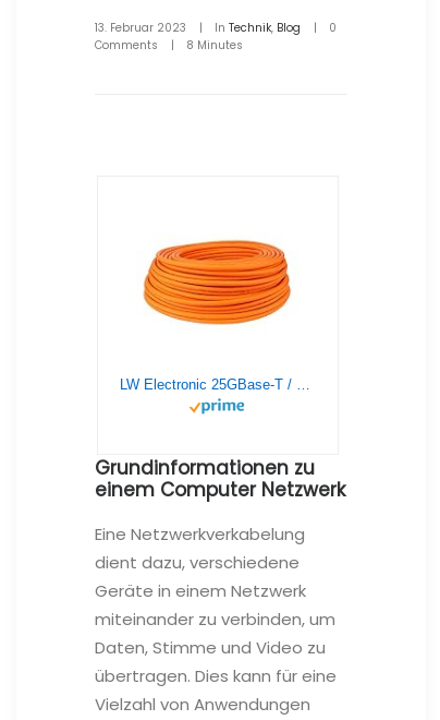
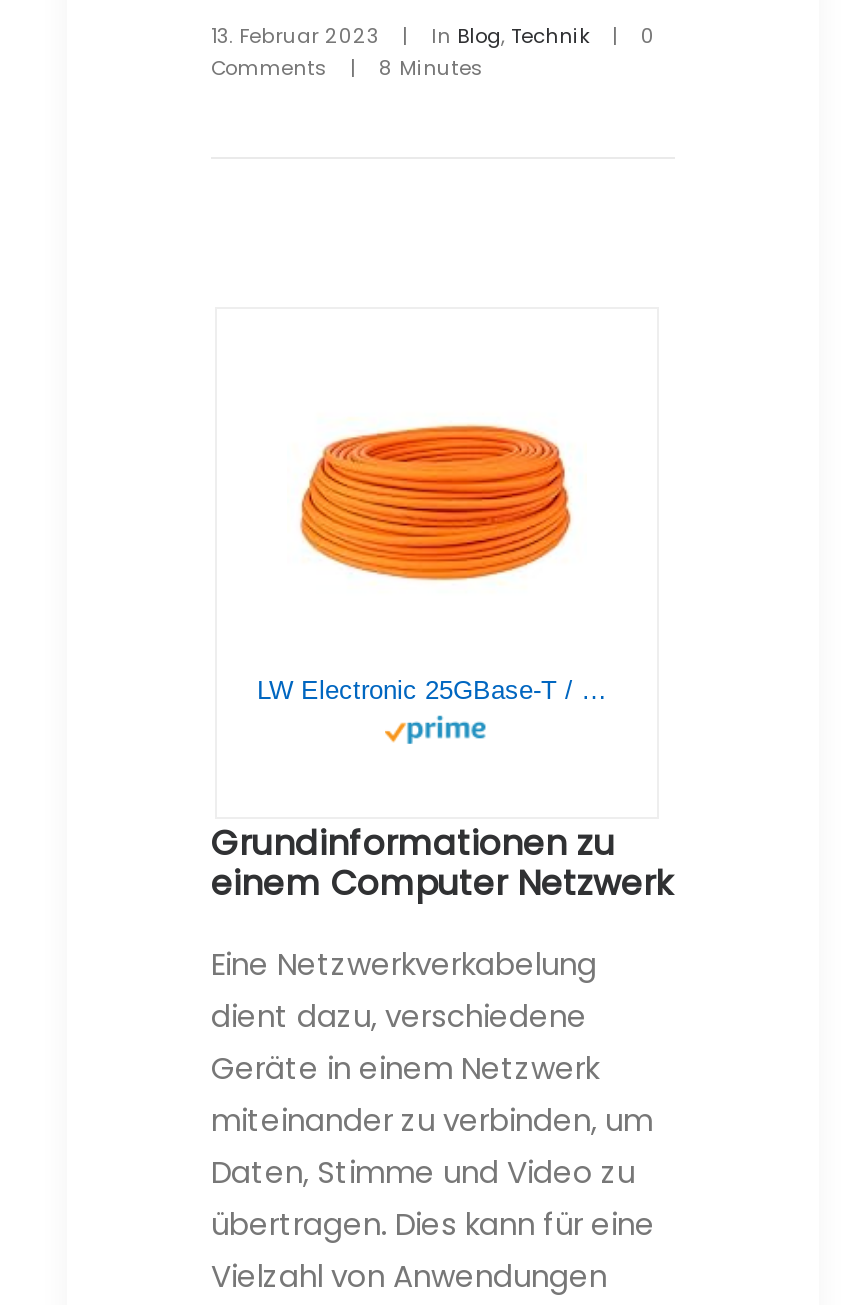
[215,20,301,36] In Technik, Blog -> [431,21,589,51] In Blog, Technik

